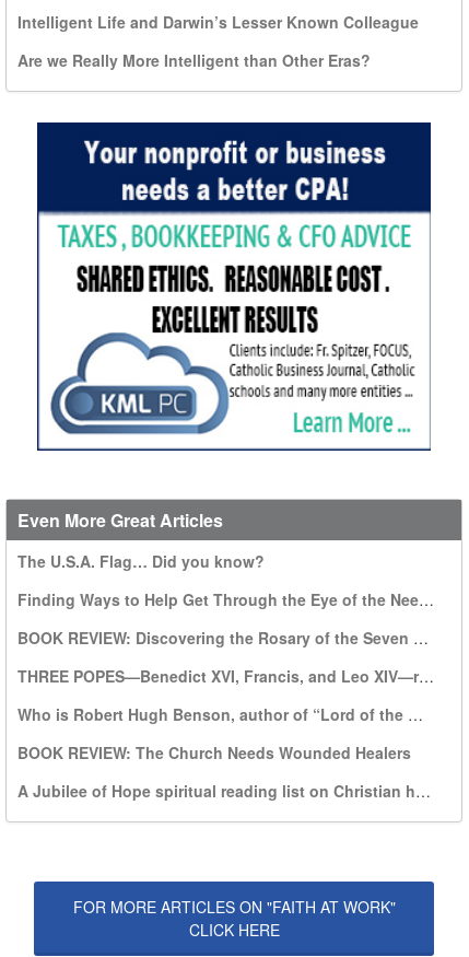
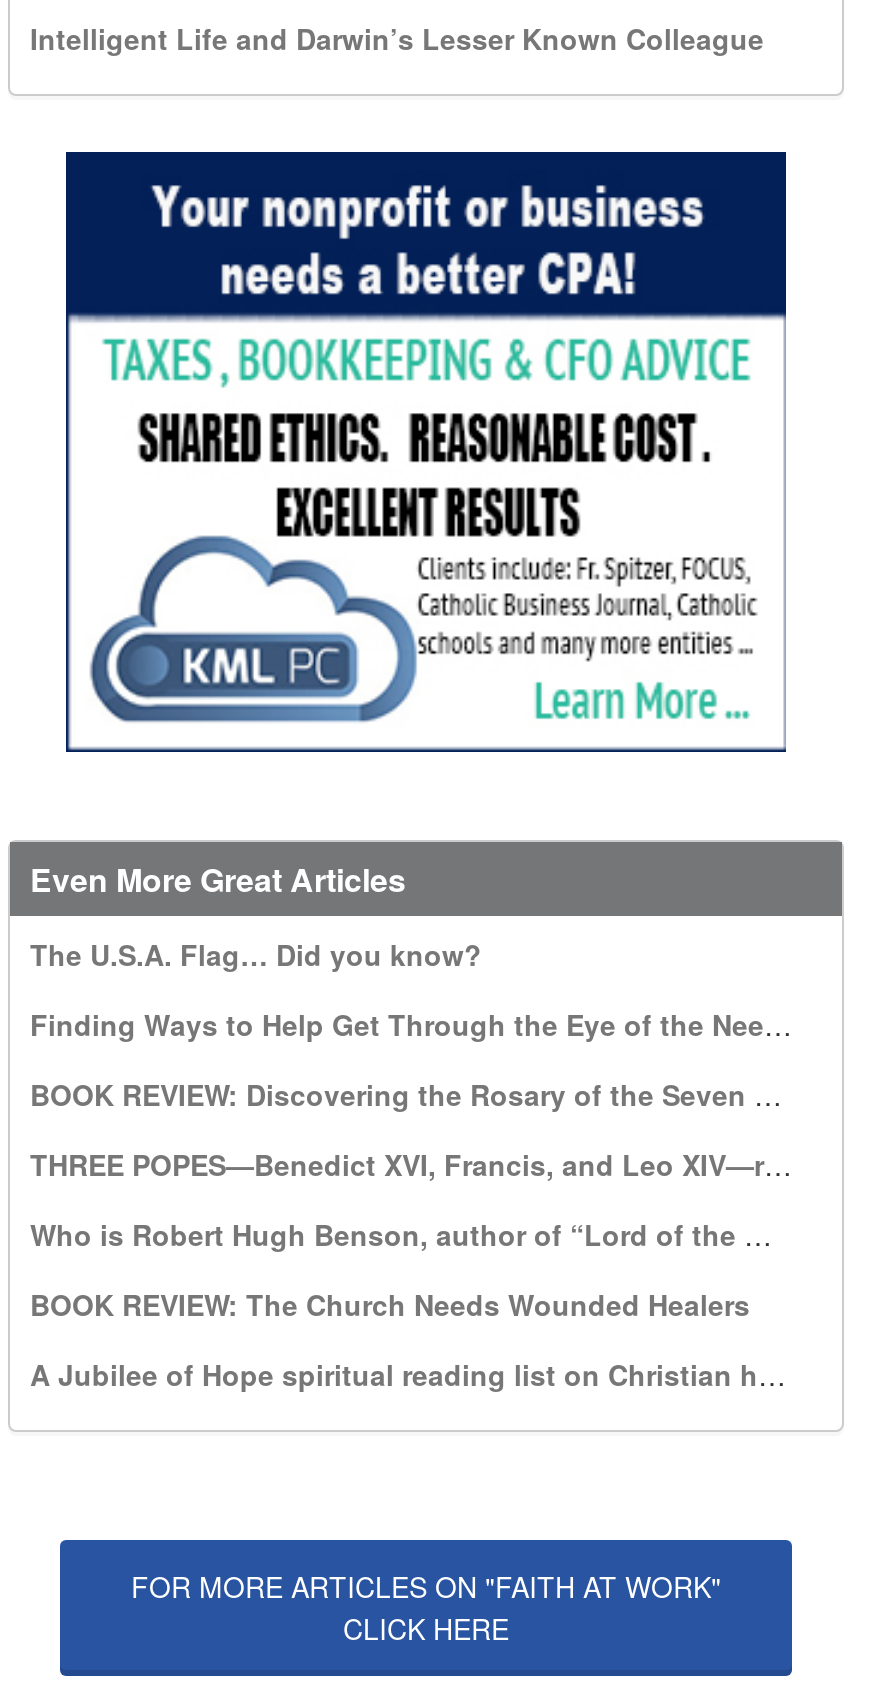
[17,49,371,71] Are we Really More Intelligent than Other Eras? -> none

